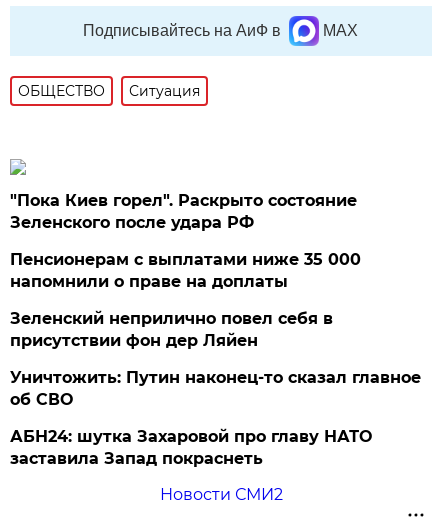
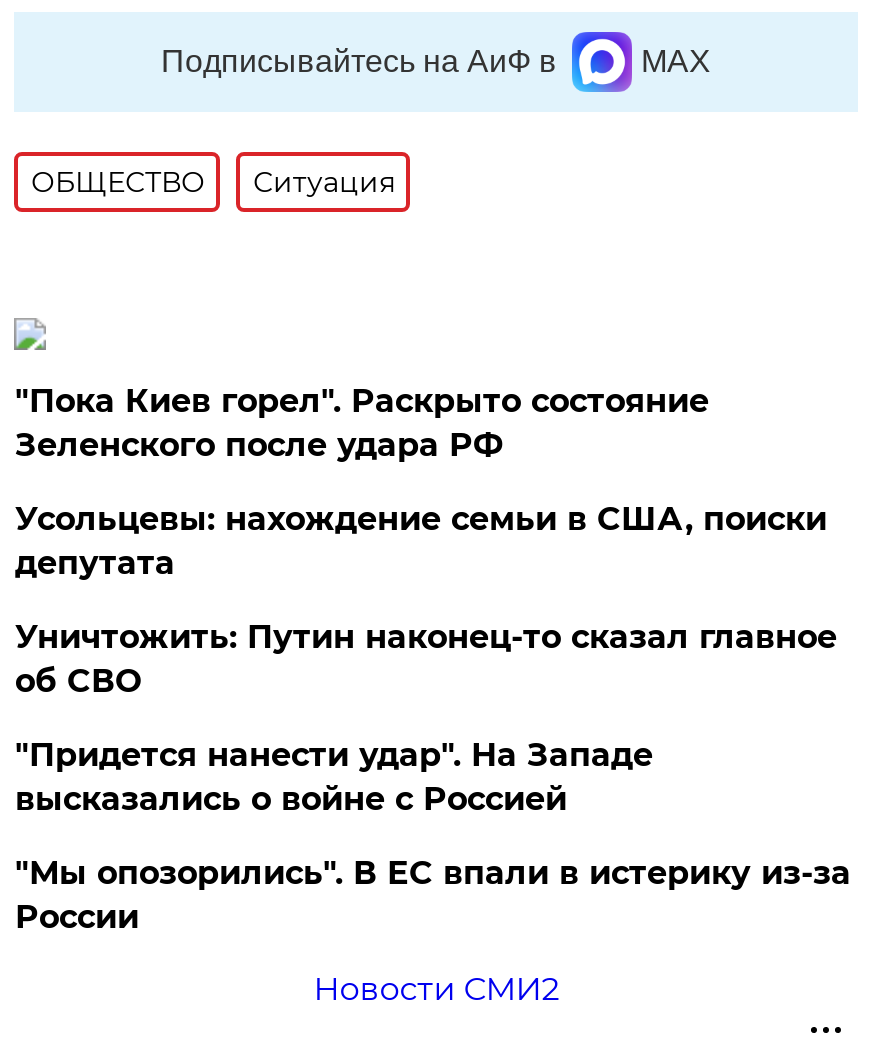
[10,250,361,350] Пенсионерам с выплатами ниже 35 000 | напомнили о праве на доплаты | Зеленский неприлично повел cебя в | присутствии фон дер Ляйен -> [15,500,827,582] Усольцевы: нахождение семьи в США, поиски | депутата
moved [10,368,421,409] -> [15,618,837,700]: Уничтожить: Путин наконец-то сказал главное | об СВО
[10,427,372,468] АБН24: шутка Захаровой про главу НАТО | заставила Запад покраснеть -> [15,736,851,936] "Придется нанести удар". На Западе | высказались о войне с Россией | "Мы опозорились". В ЕС впали в истерику из-за | России

